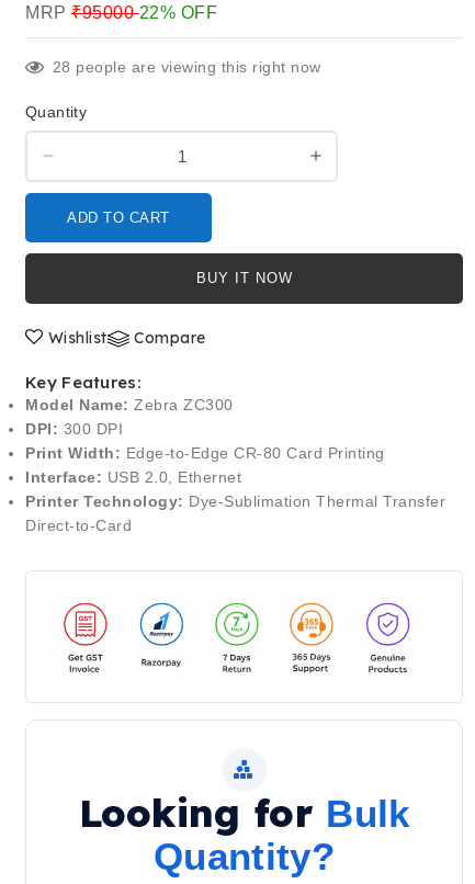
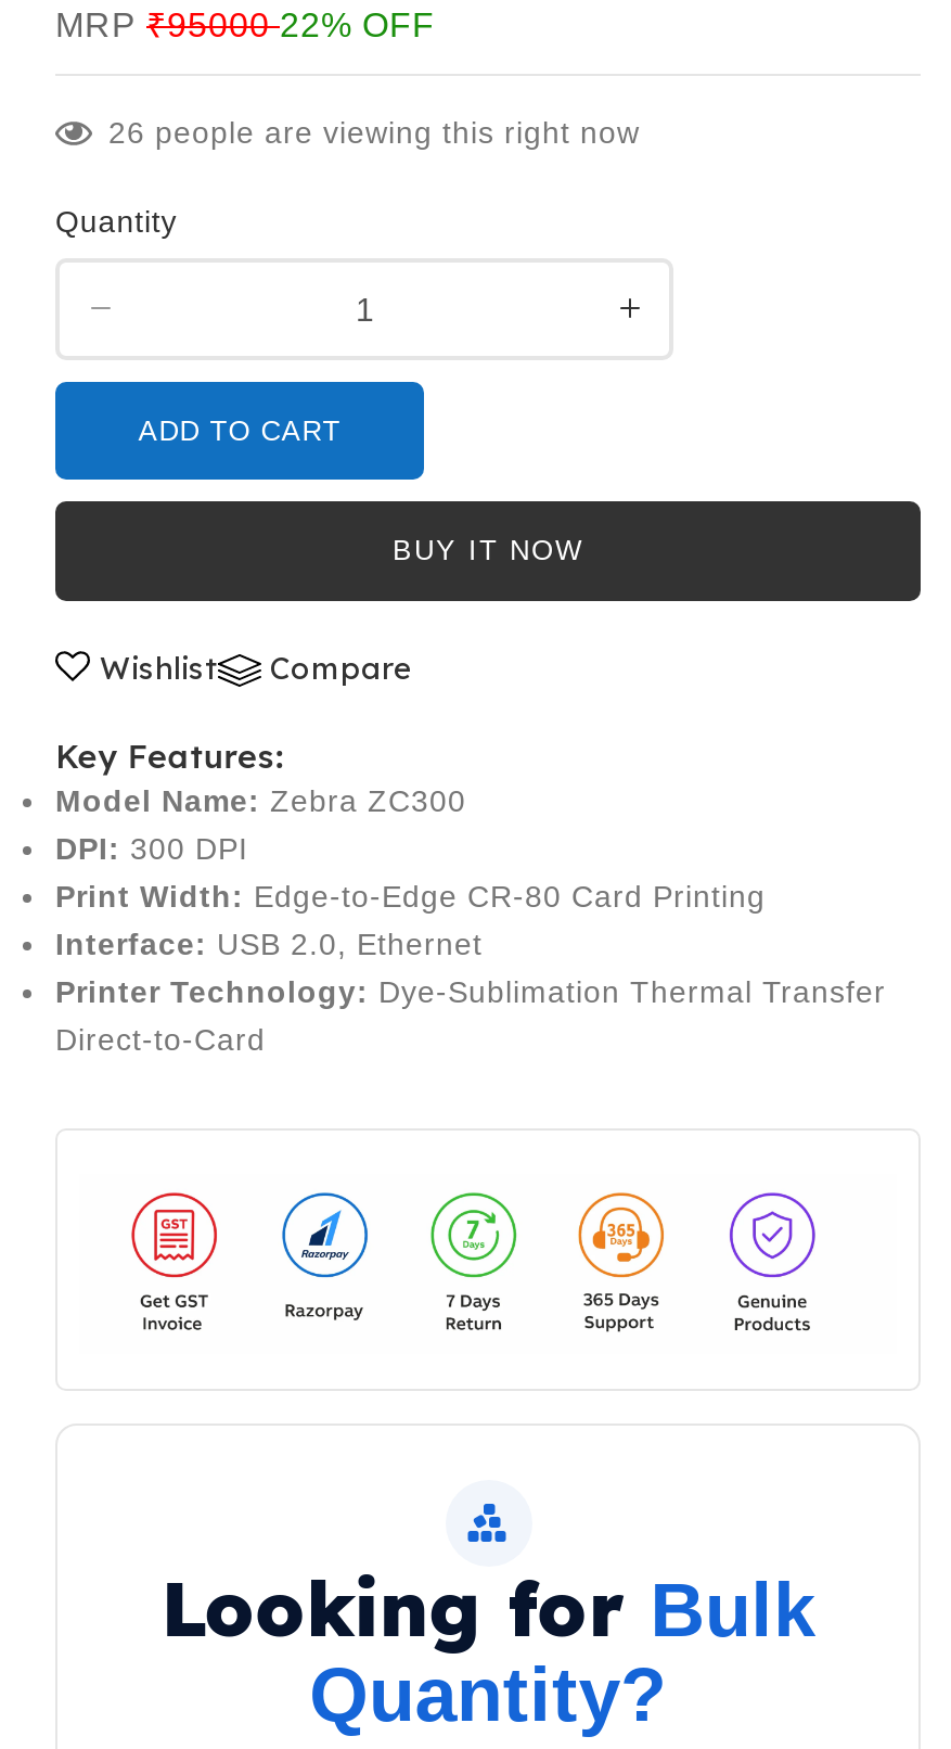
[52,58,321,75] 28 people are viewing this right now -> [108,114,640,149] 26 people are viewing this right now

